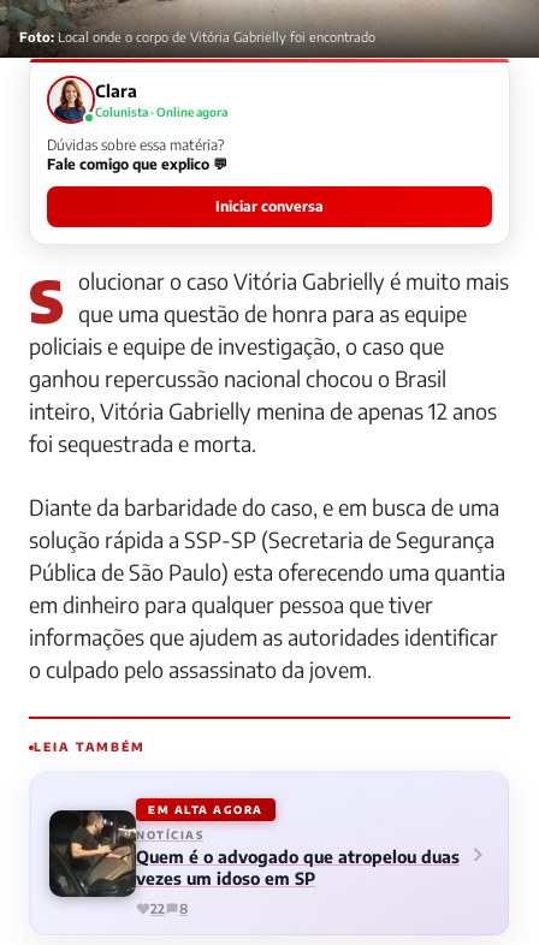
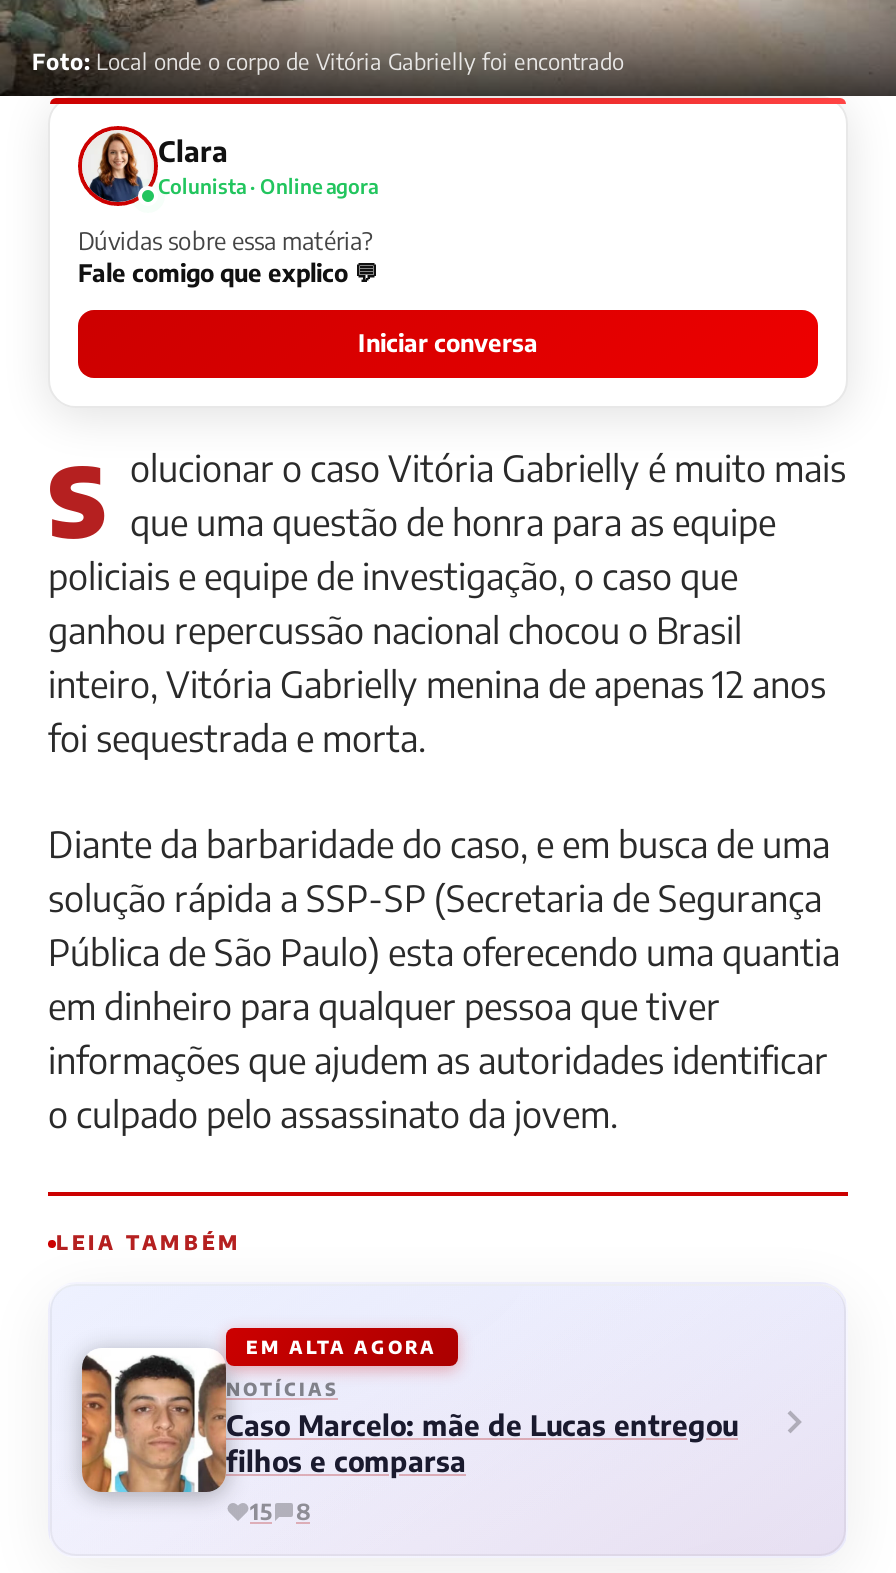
[48,809,460,898] [image] | Quem é o advogado que atropelou duas | vezes um idoso em SP -> [80,1348,738,1494] [image] | Caso Marcelo: mãe de Lucas entregou | filhos e comparsa
[150,901,188,916] 22 8 -> [250,1498,310,1524] 15 8

